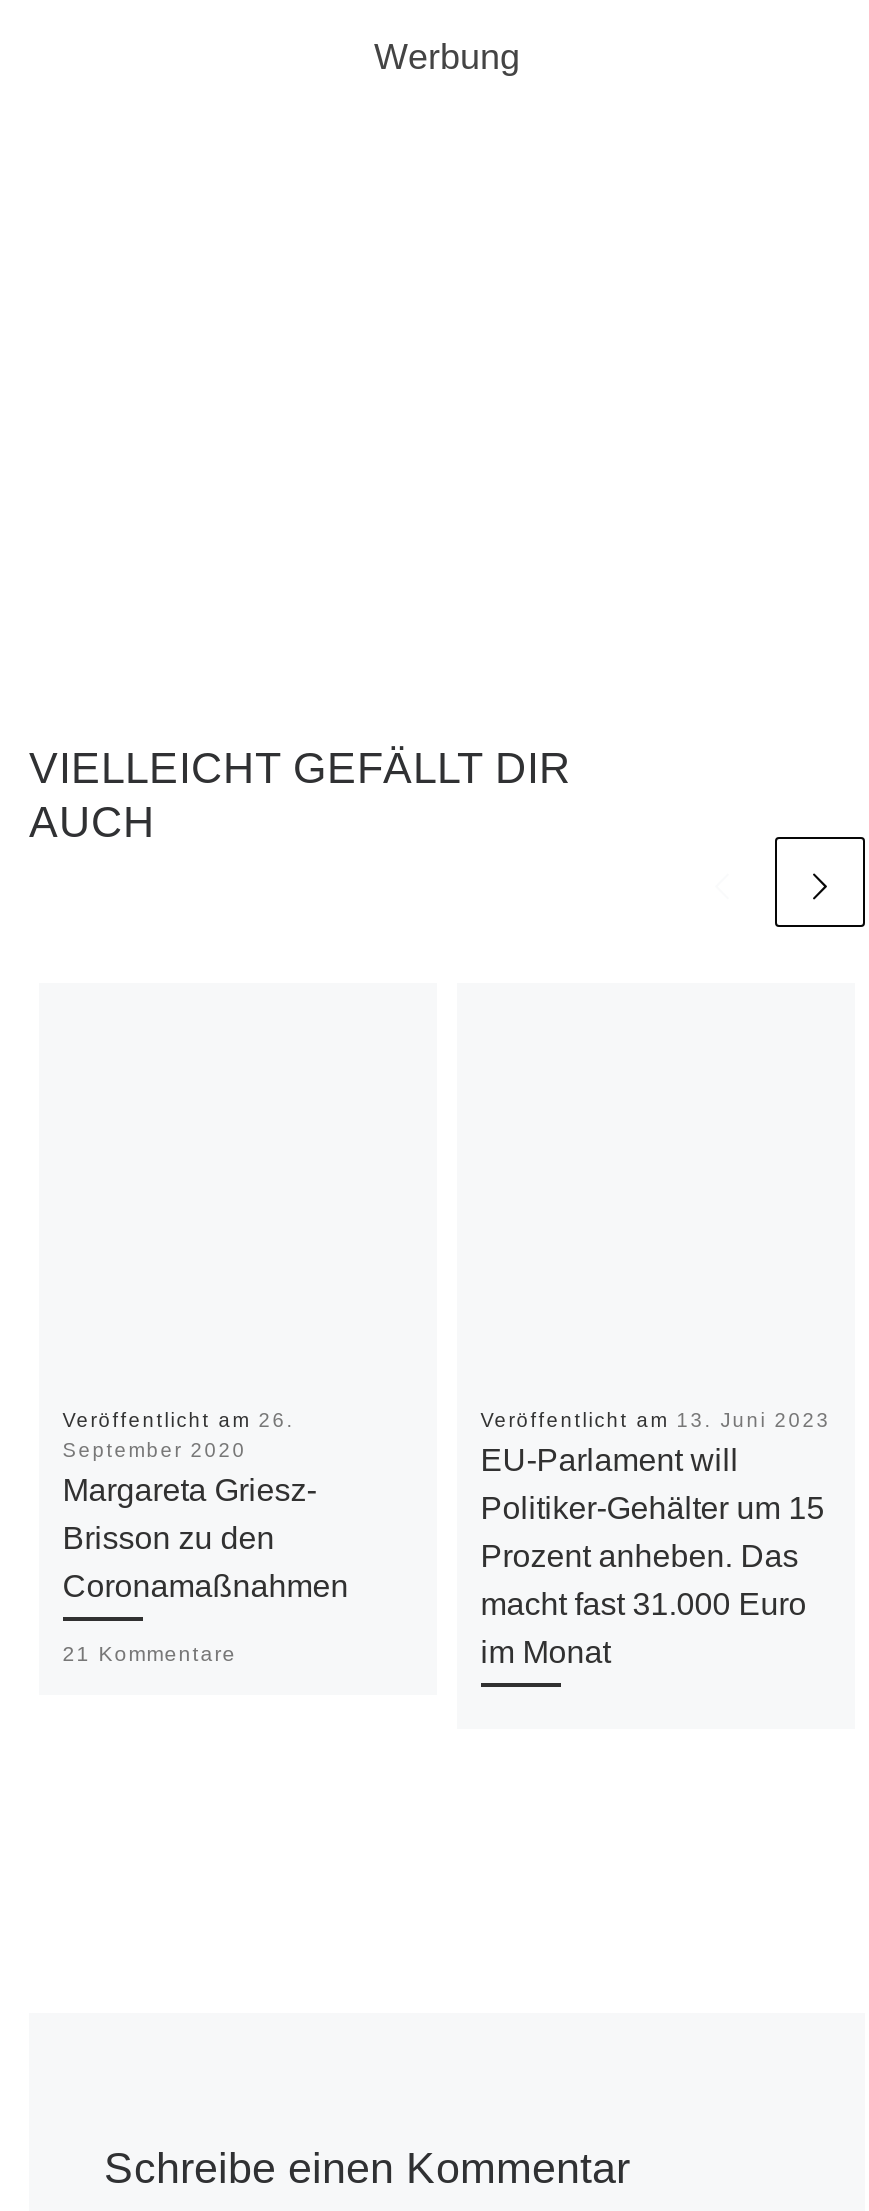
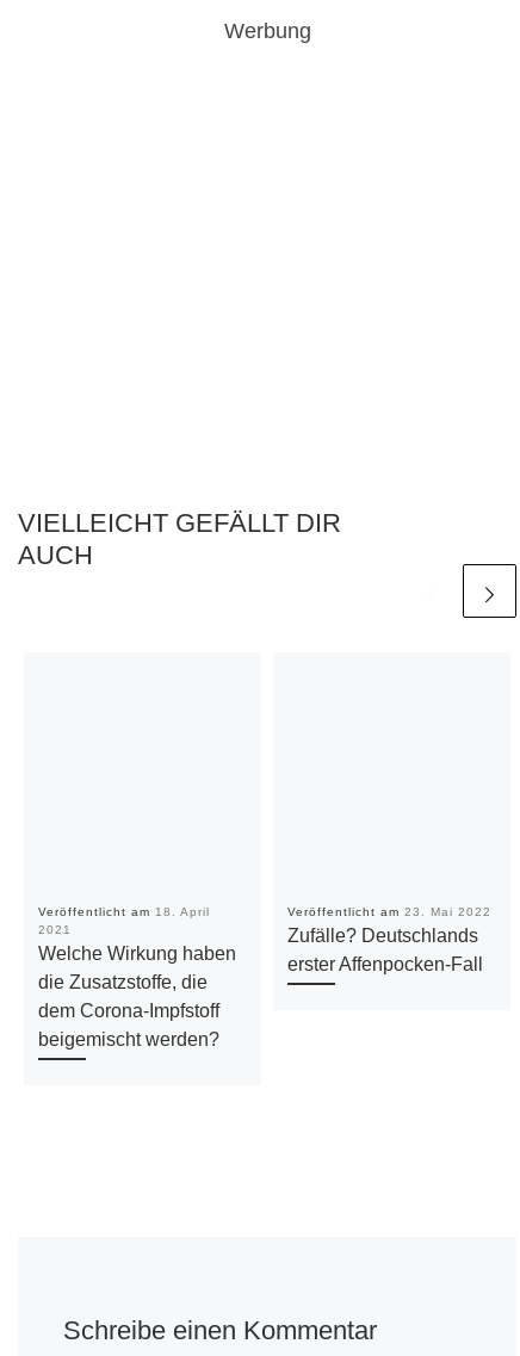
moved [29,743,571,847] -> [18,509,341,571]: VIELLEICHT GEFÄLLT DIR | AUCH
[62,1409,348,1665] Veröffentlicht am 26. | September 2020 | Margareta Griesz- | Brisson zu den | Coronamaßnahmen | 21 Kommentare -> [38,906,236,1050] Veröffentlicht am 18. April | 2021 | Welche Wirkung haben | die Zusatzstoffe, die | dem Corona-Impfstoff | beigemischt werden?
[480,1409,830,1669] Veröffentlicht am 13. Juni 2023 | EU-Parlament will | Politiker-Gehälter um 15 | Prozent anheben. Das | macht fast 31.000 Euro | im Monat -> [287,906,491,975] Veröffentlicht am 23. Mai 2022 | Zufälle? Deutschlands | erster Affenpocken-Fall

